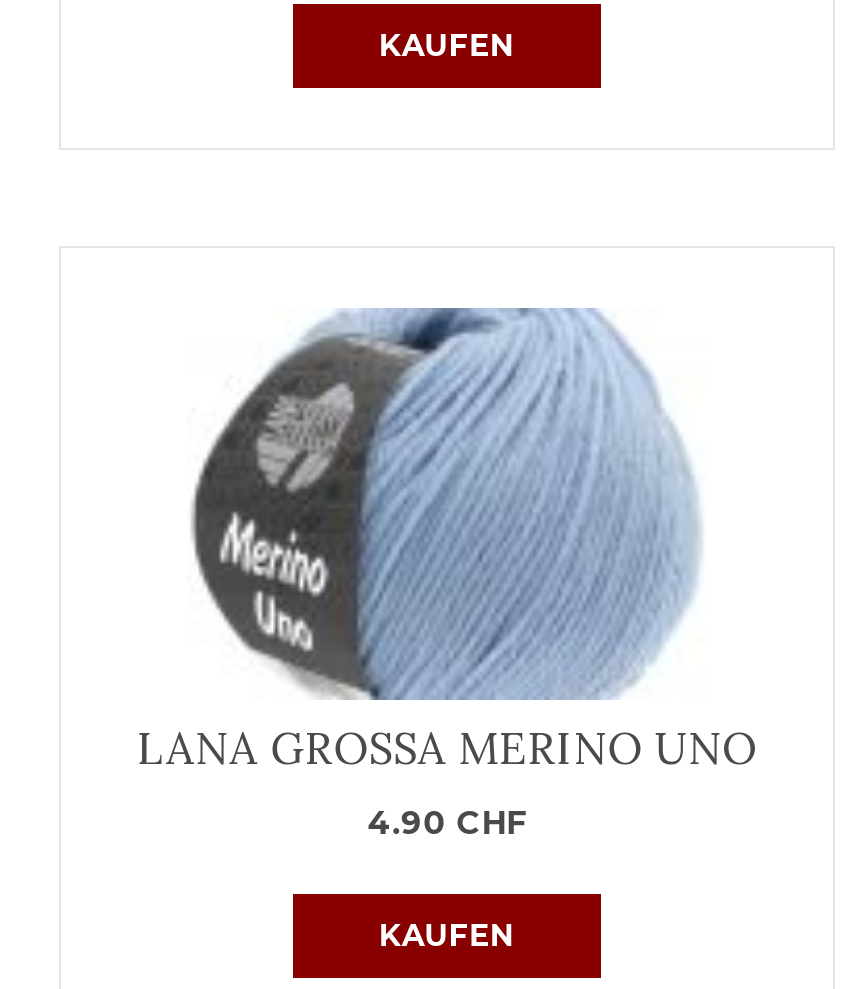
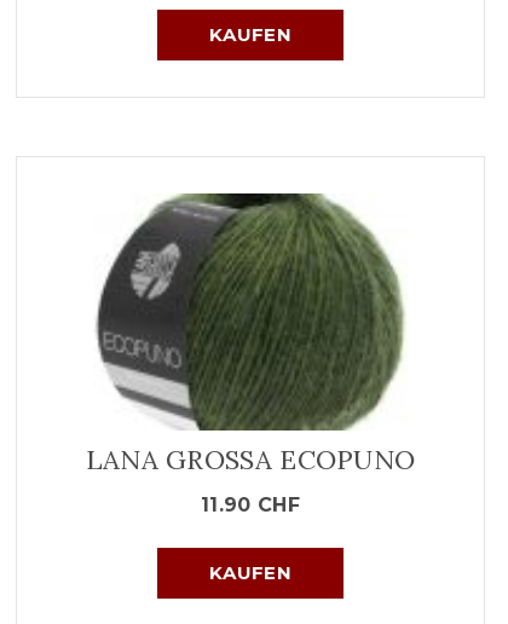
[137,306,757,776] [image] | LANA GROSSA MERINO UNO -> [85,192,415,476] [image] | LANA GROSSA ECOPUNO
[368,804,526,842] 4.90 CHF -> [201,493,300,516] 11.90 CHF

